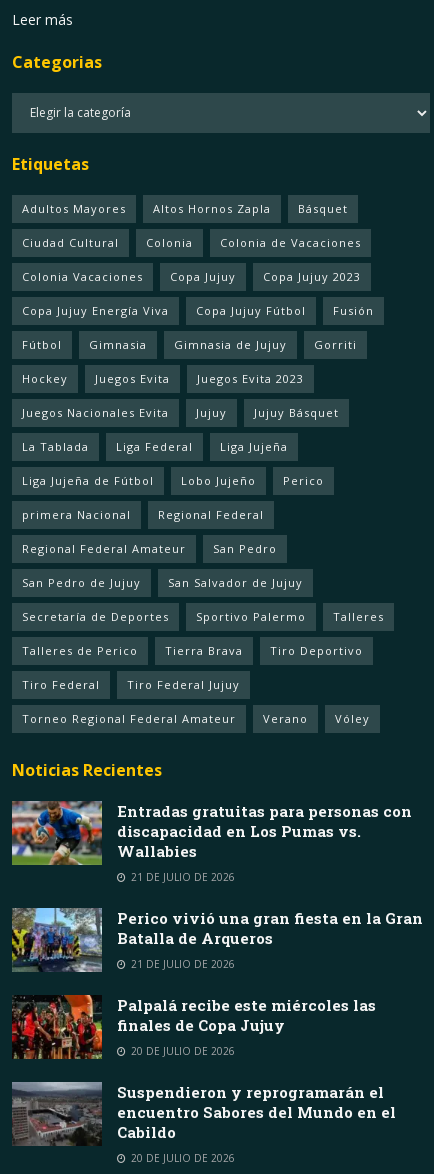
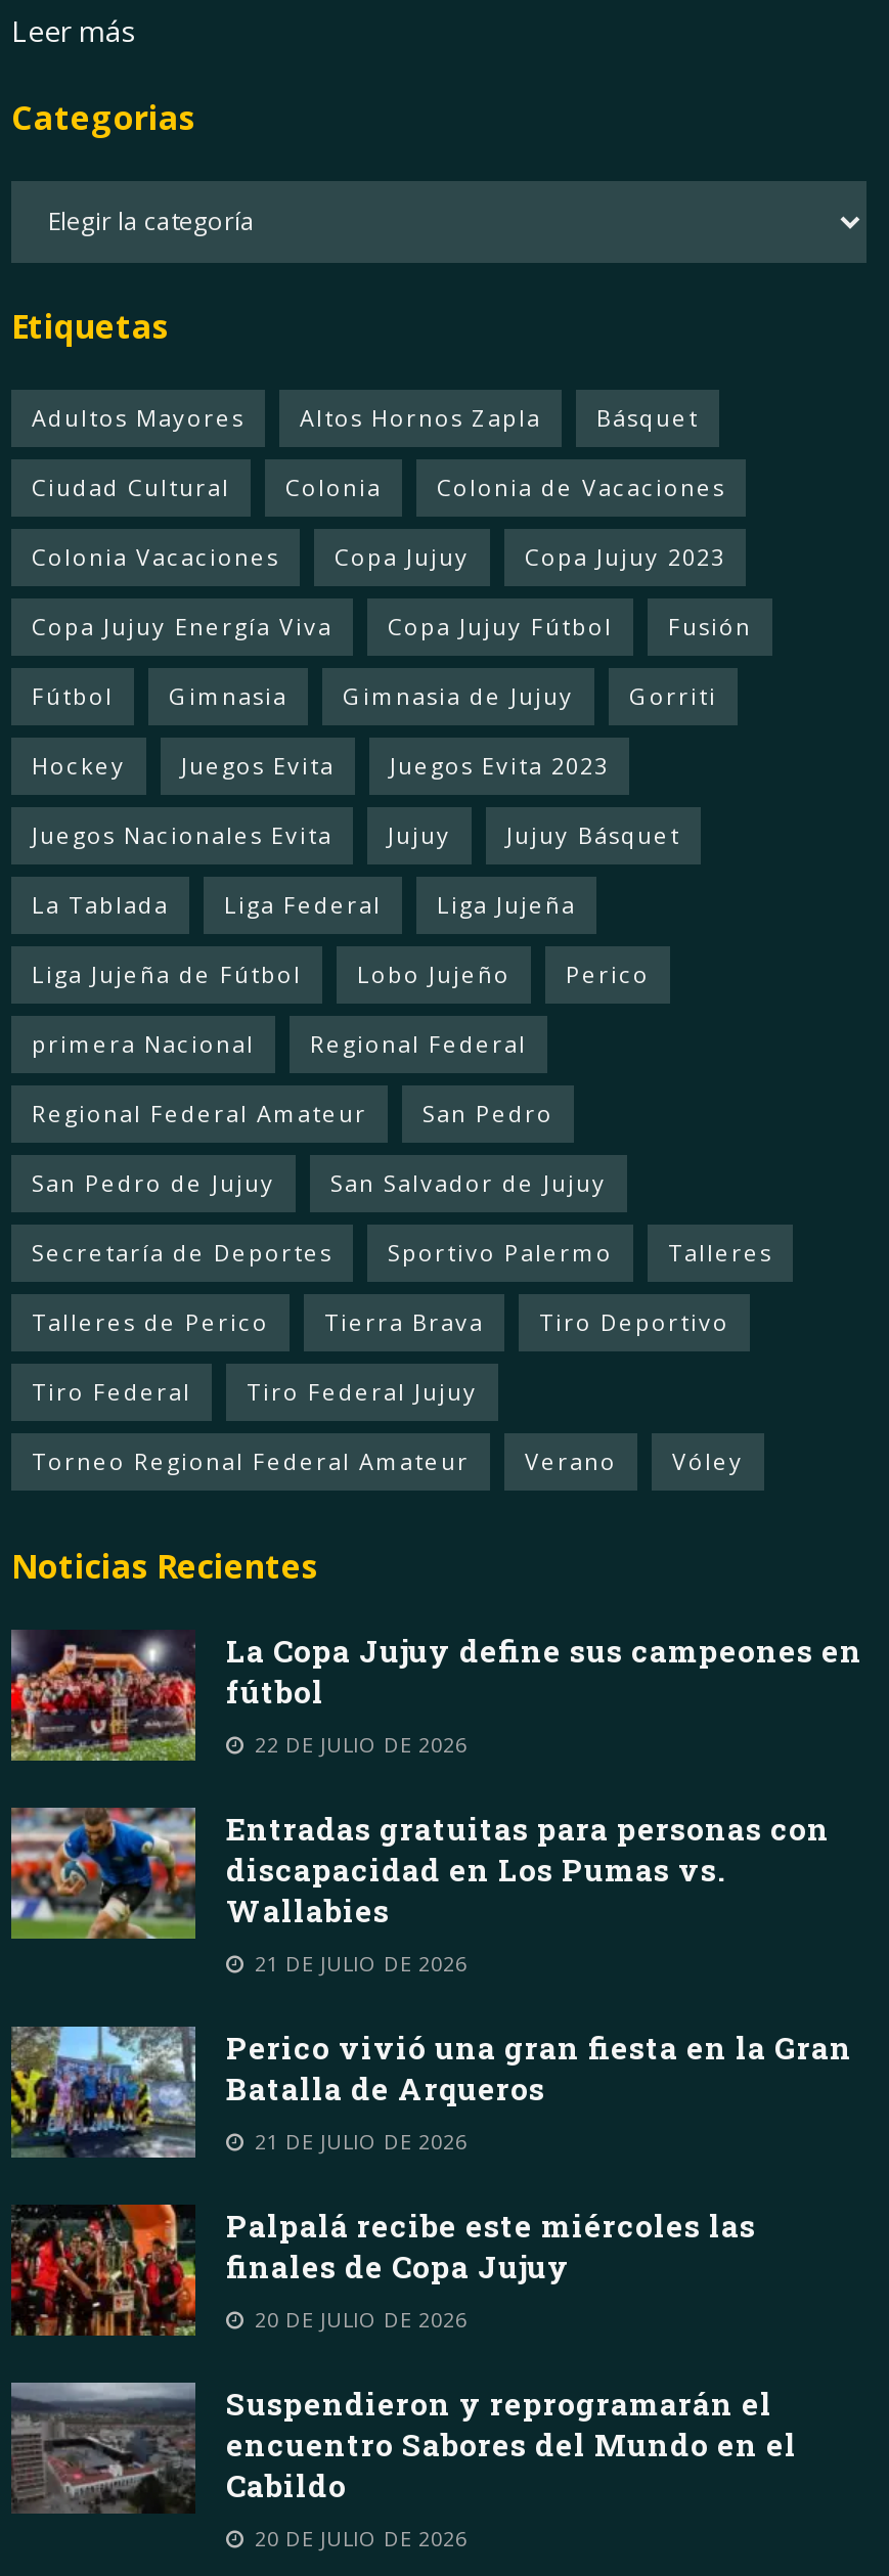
none -> [9,1629,862,1763] [image] | La Copa Jujuy define sus campeones en | fútbol | 22 DE JULIO DE 2026

